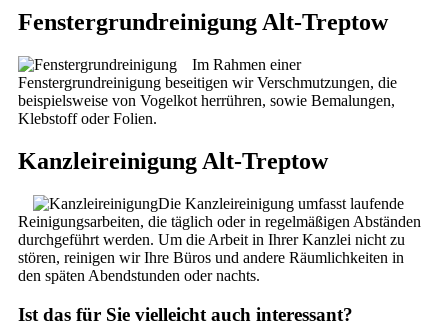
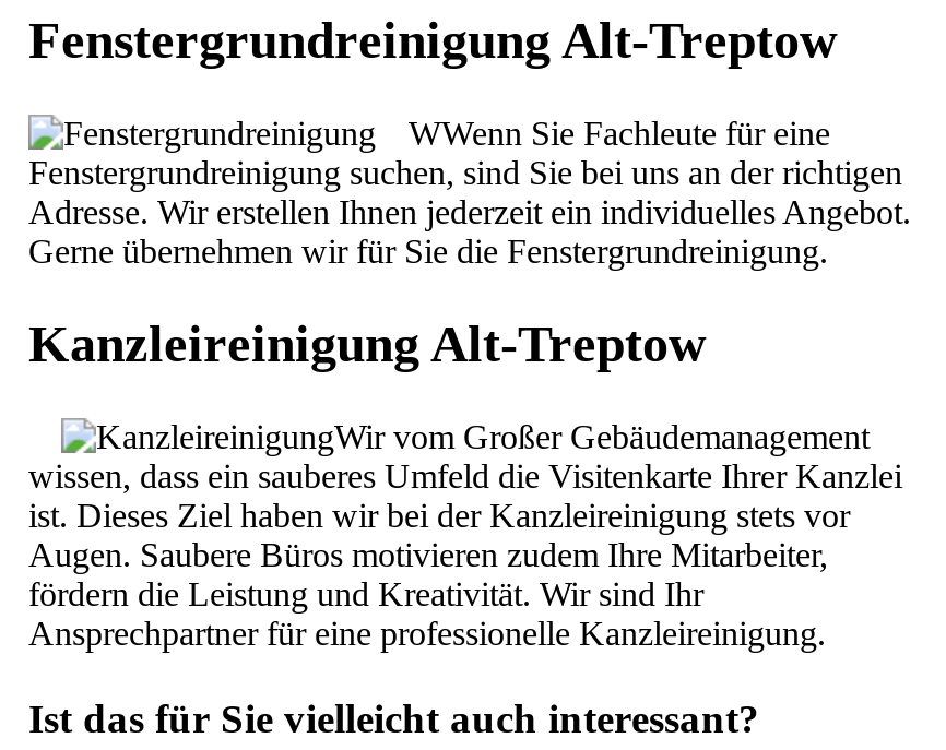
[18,56,397,127] Im Rahmen einer | Fenstergrundreinigung beseitigen wir Verschmutzungen, die | beispielsweise von Vogelkot herrühren, sowie Bemalungen, | Klebstoff oder Folien. -> [28,115,911,270] WWenn Sie Fachleute für eine | Fenstergrundreinigung suchen, sind Sie bei uns an der richtigen | Adresse. Wir erstellen Ihnen jederzeit ein individuelles Angebot. | Gerne übernehmen wir für Sie die Fenstergrundreinigung.
[18,195,421,284] Die Kanzleireinigung umfasst laufende | Reinigungsarbeiten, die täglich oder in regelmäßigen Abständen | durchgeführt werden. Um die Arbeit in Ihrer Kanzlei nicht zu | stören, reinigen wir Ihre Büros und andere Räumlichkeiten in | den späten Abendstunden oder nachts. -> [28,418,902,652] Wir vom Großer Gebäudemanagement | wissen, dass ein sauberes Umfeld die Visitenkarte Ihrer Kanzlei | ist. Dieses Ziel haben wir bei der Kanzleireinigung stets vor | Augen. Saubere Büros motivieren zudem Ihre Mitarbeiter, | fördern die Leistung und Kreativität. Wir sind Ihr | Ansprechpartner für eine professionelle Kanzleireinigung.

